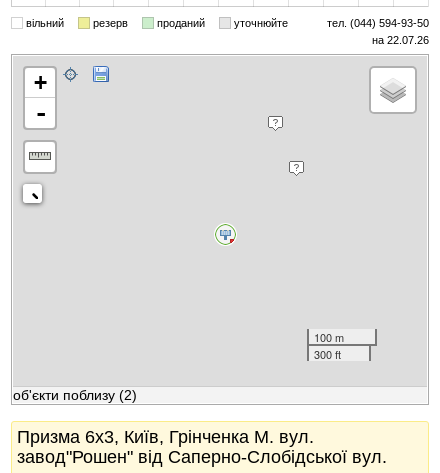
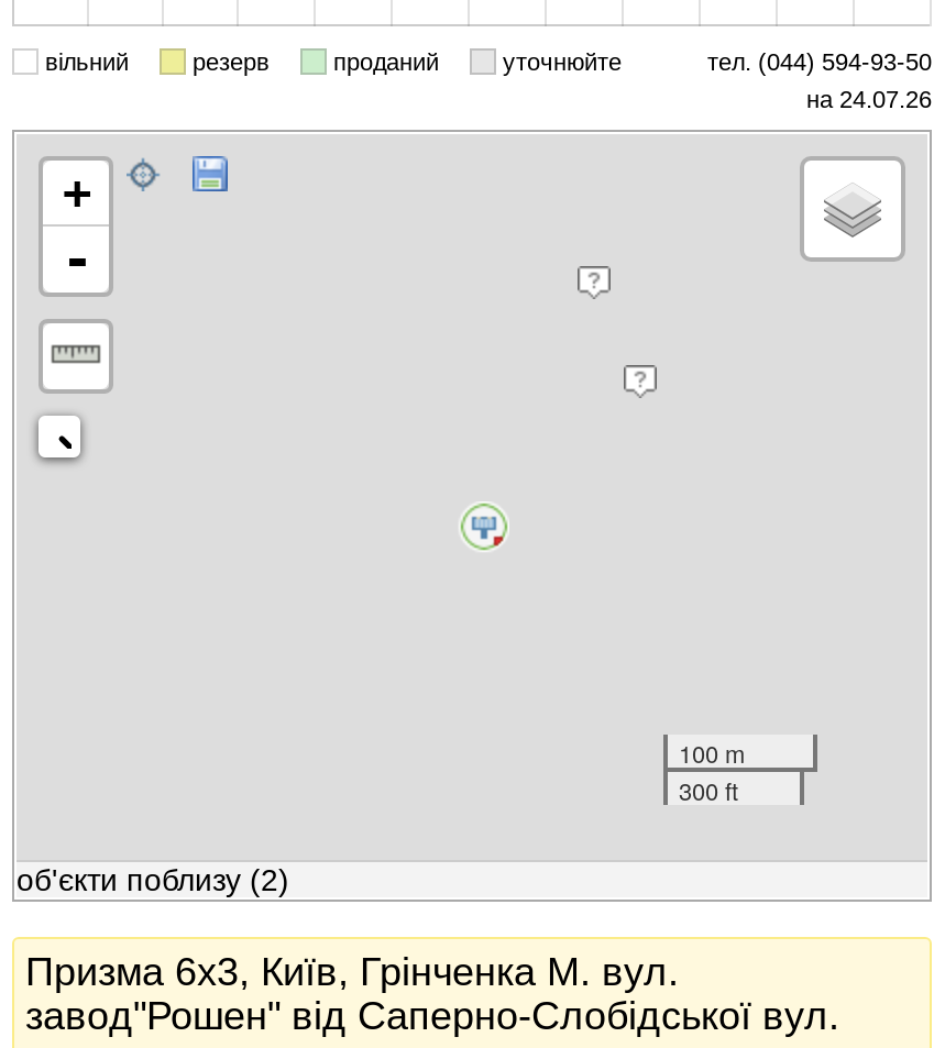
[372,34,429,46] на 22.07.26 -> [806,86,932,112] на 24.07.26

